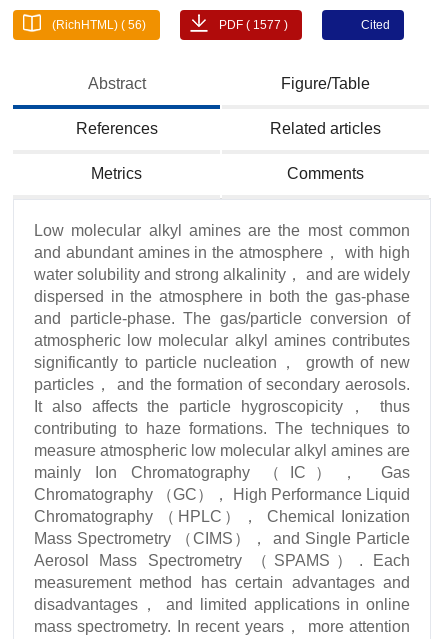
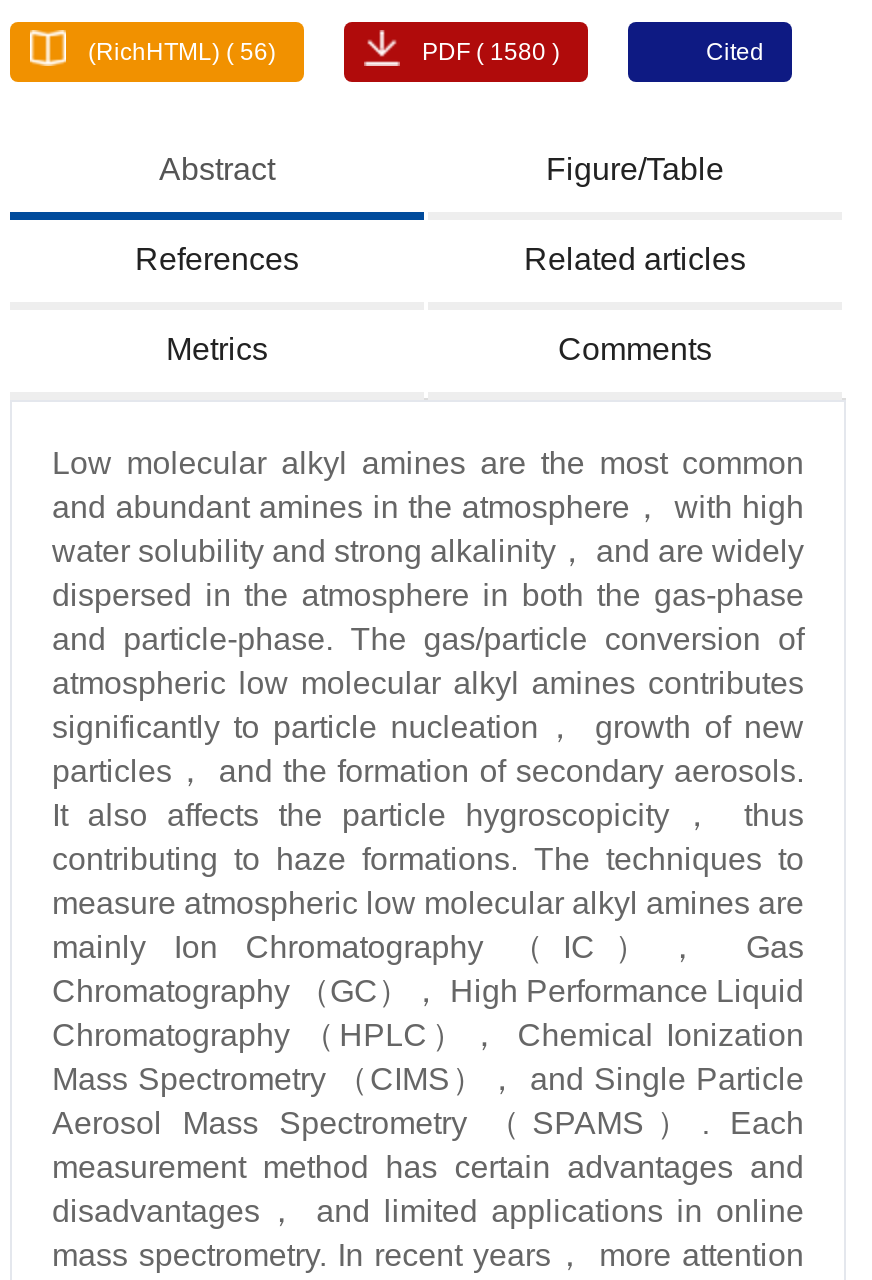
[219,18,288,32] PDF ( 1577 ) -> [422,38,560,66] PDF ( 1580 )

